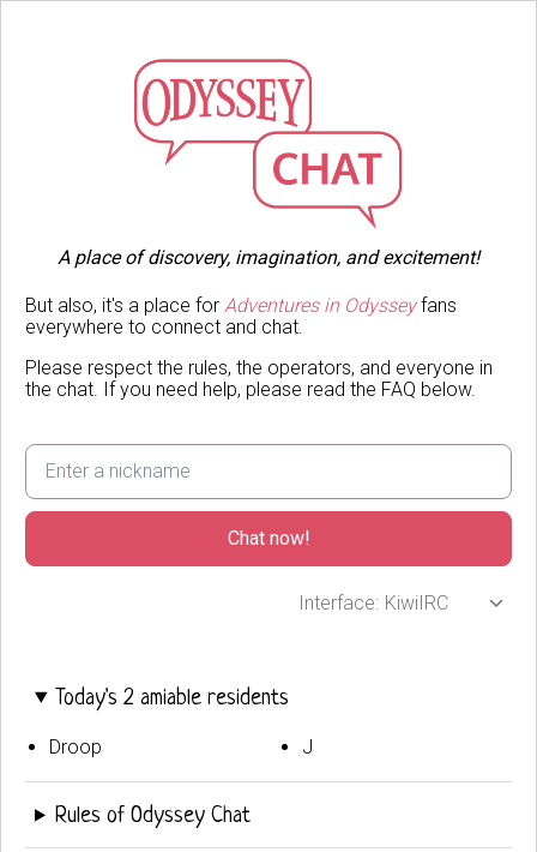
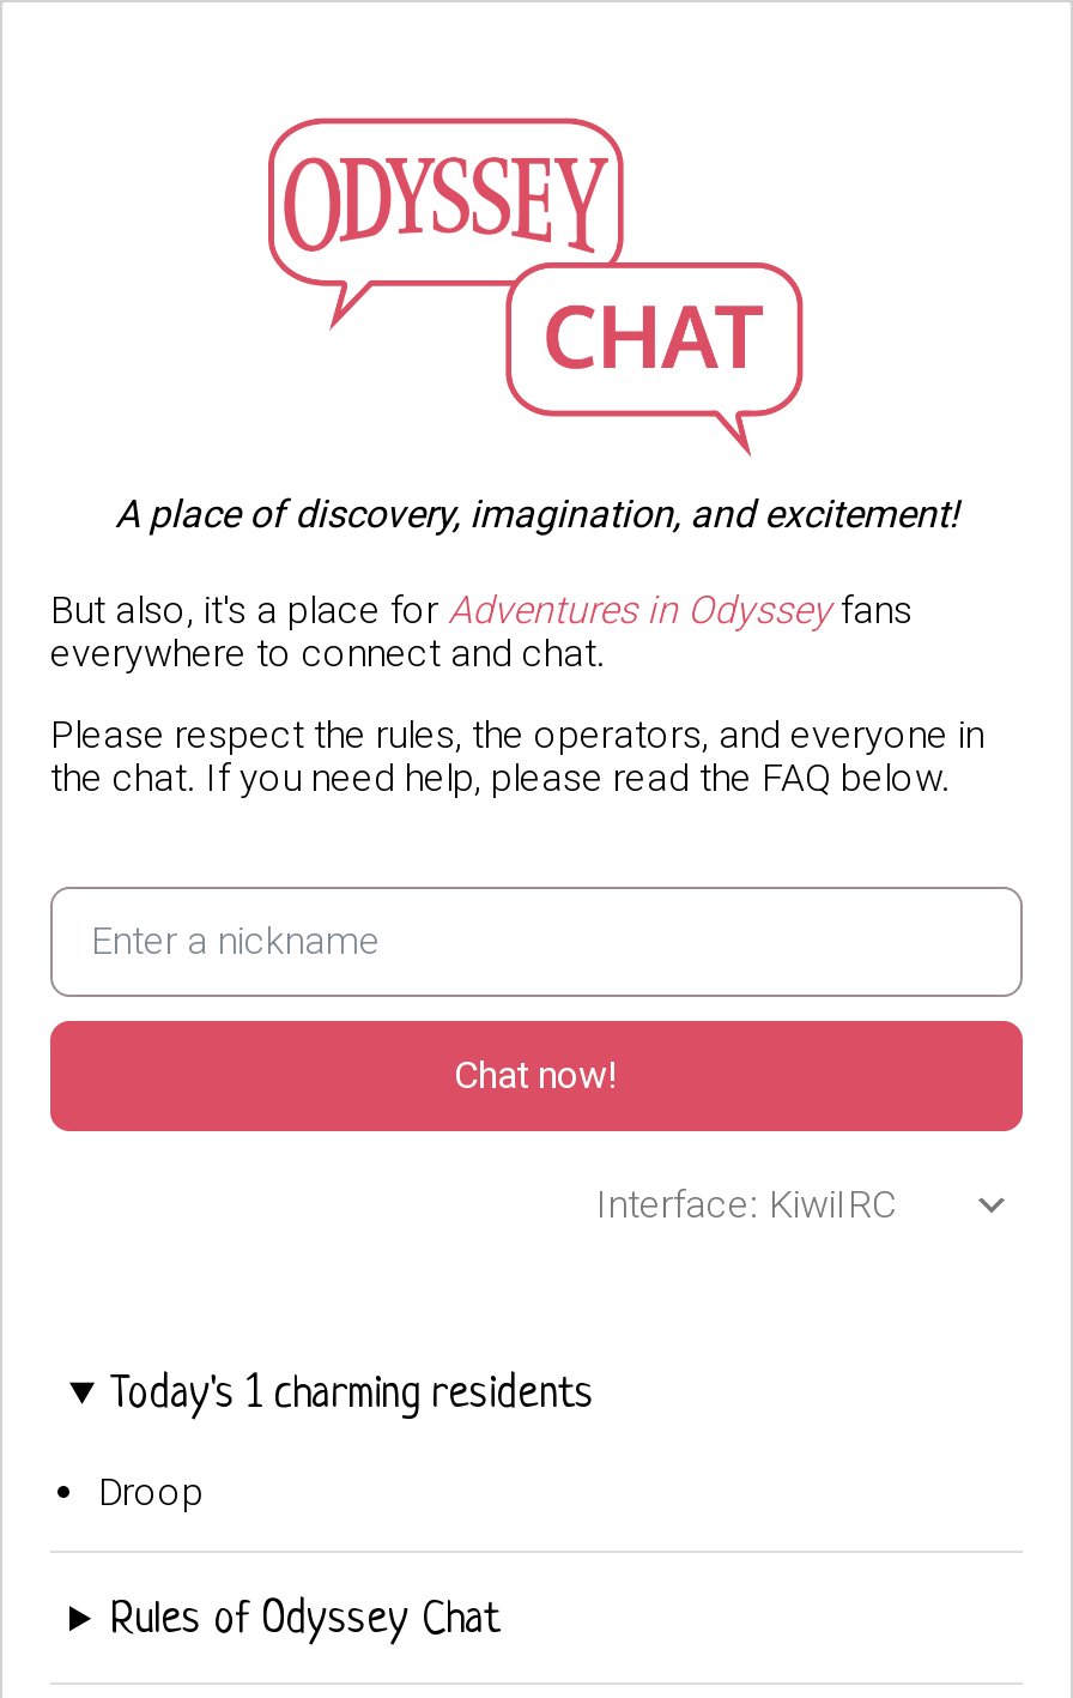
[55,686,289,710] Today's 2 amiable residents -> [110,1370,594,1418] Today's 1 charming residents
[302,735,313,758] J -> none

